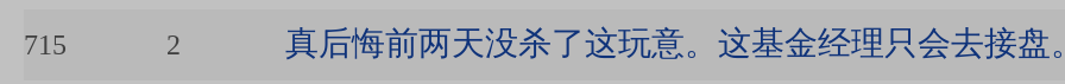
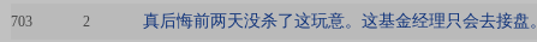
[24,28,67,62] 715 -> [11,13,32,30] 703

